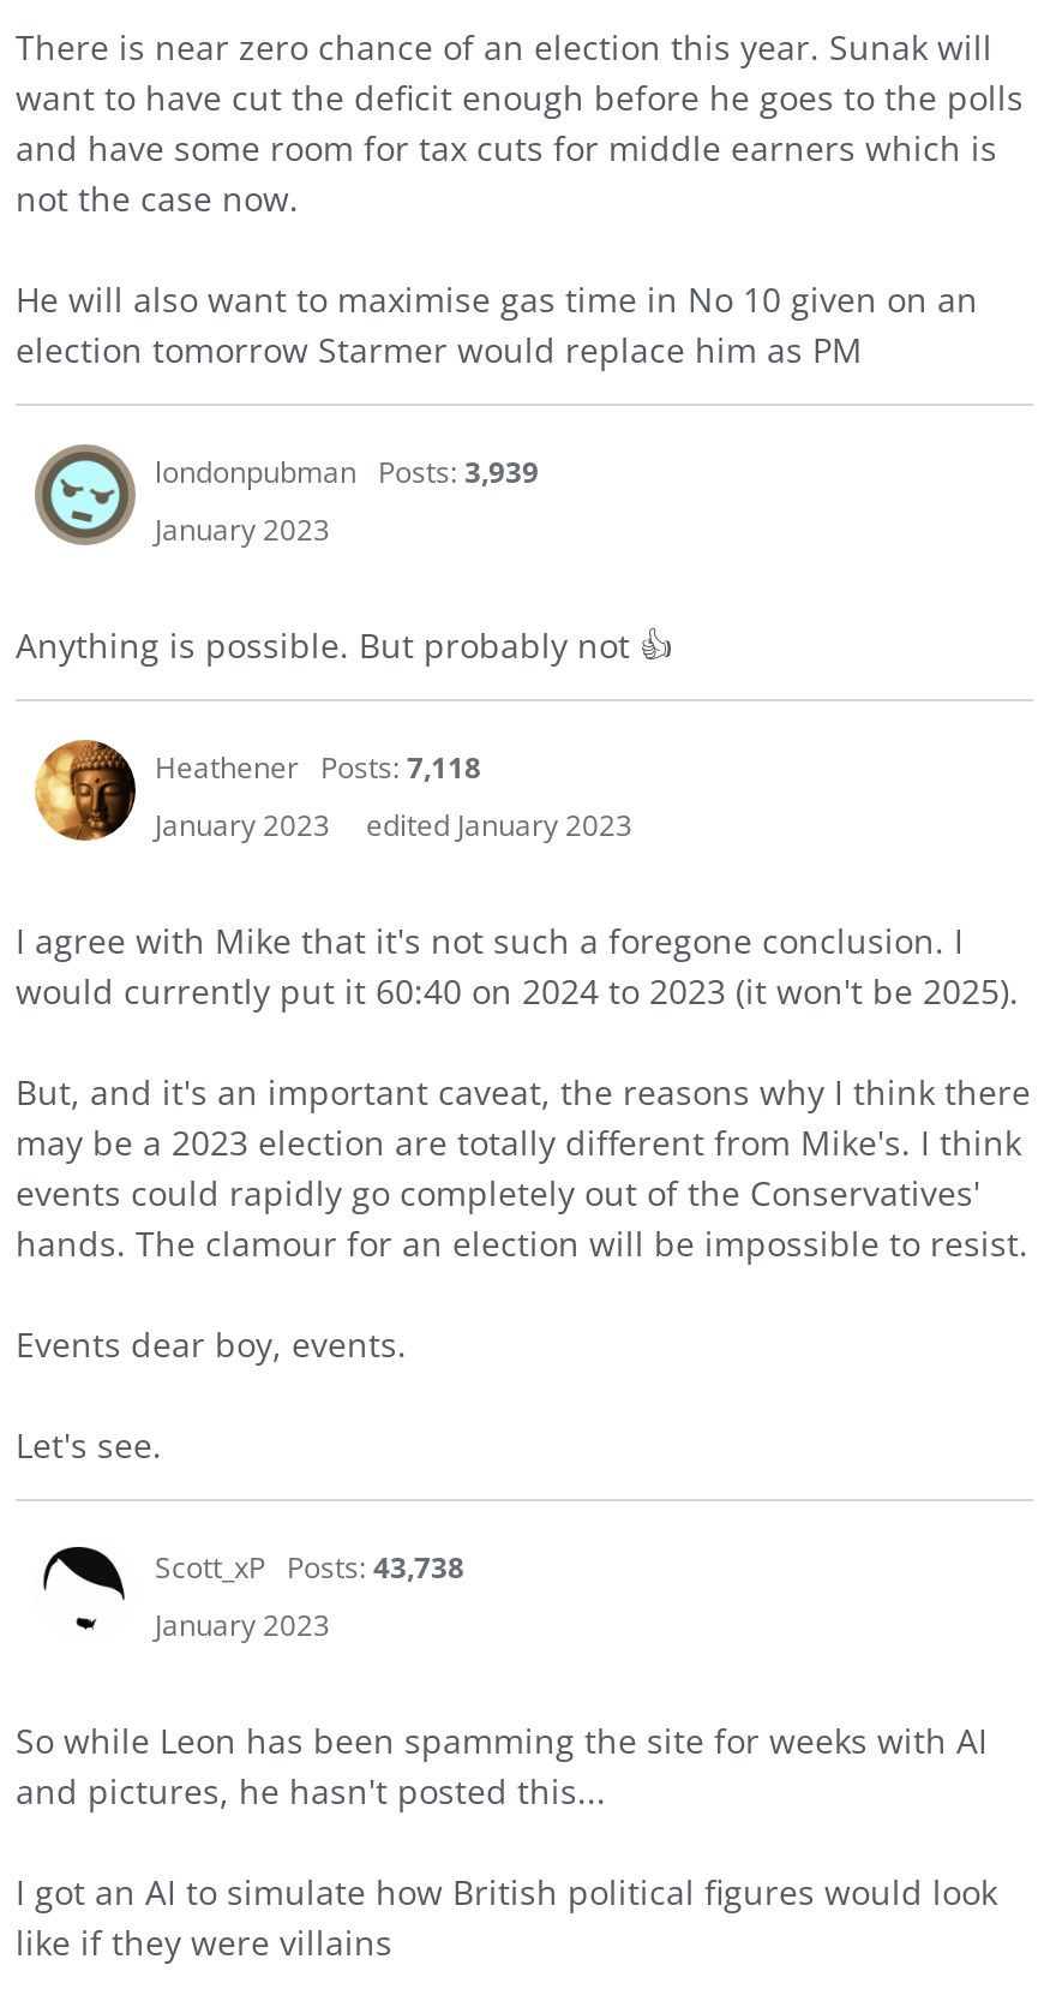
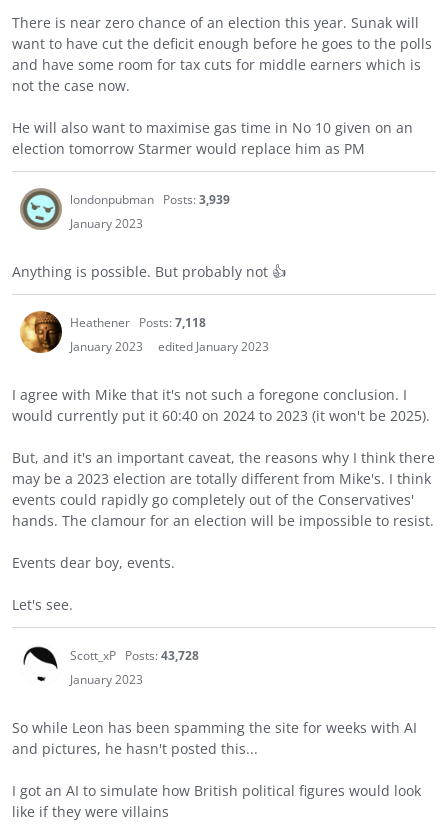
[155,1547,464,1588] Scott_xP Posts: 43,738 -> [70,647,199,664] Scott_xP Posts: 43,728

